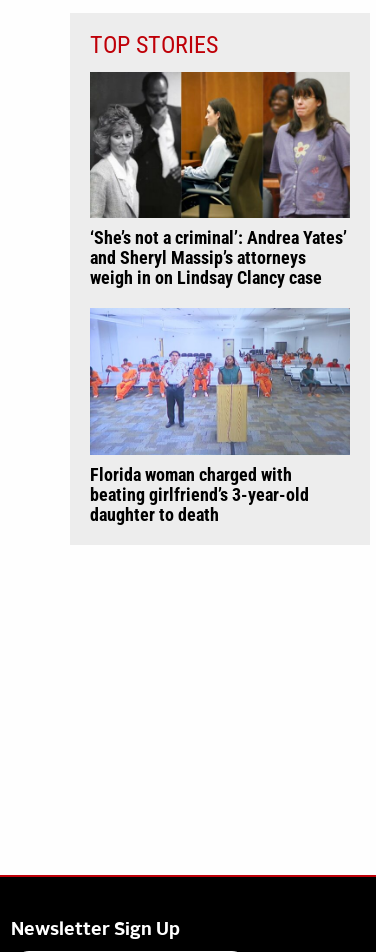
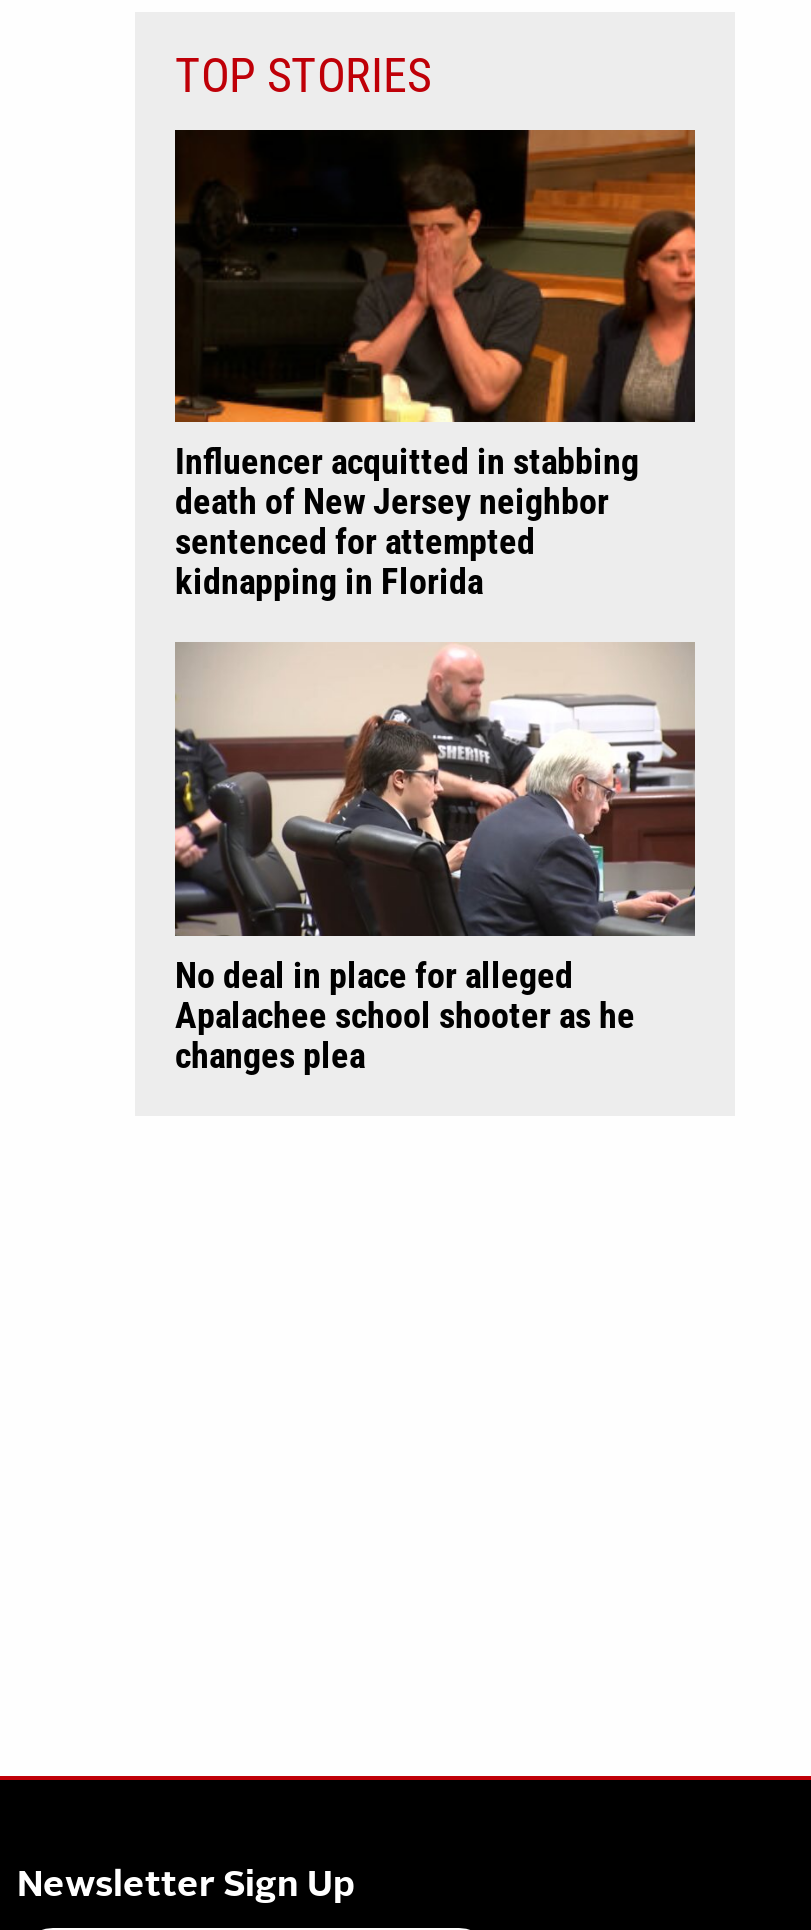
[90,71,351,288] [image] | ‘She’s not a criminal’: Andrea Yates’ | and Sheryl Massip’s attorneys | weigh in on Lindsay Clancy case -> [173,128,697,602] [image] | Influencer acquitted in stabbing | death of New Jersey neighbor | sentenced for attempted | kidnapping in Florida
[89,308,350,525] [image] | Florida woman charged with | beating girlfriend’s 3-year-old | daughter to death -> [173,642,695,1075] [image] | No deal in place for alleged | Apalachee school shooter as he | changes plea

